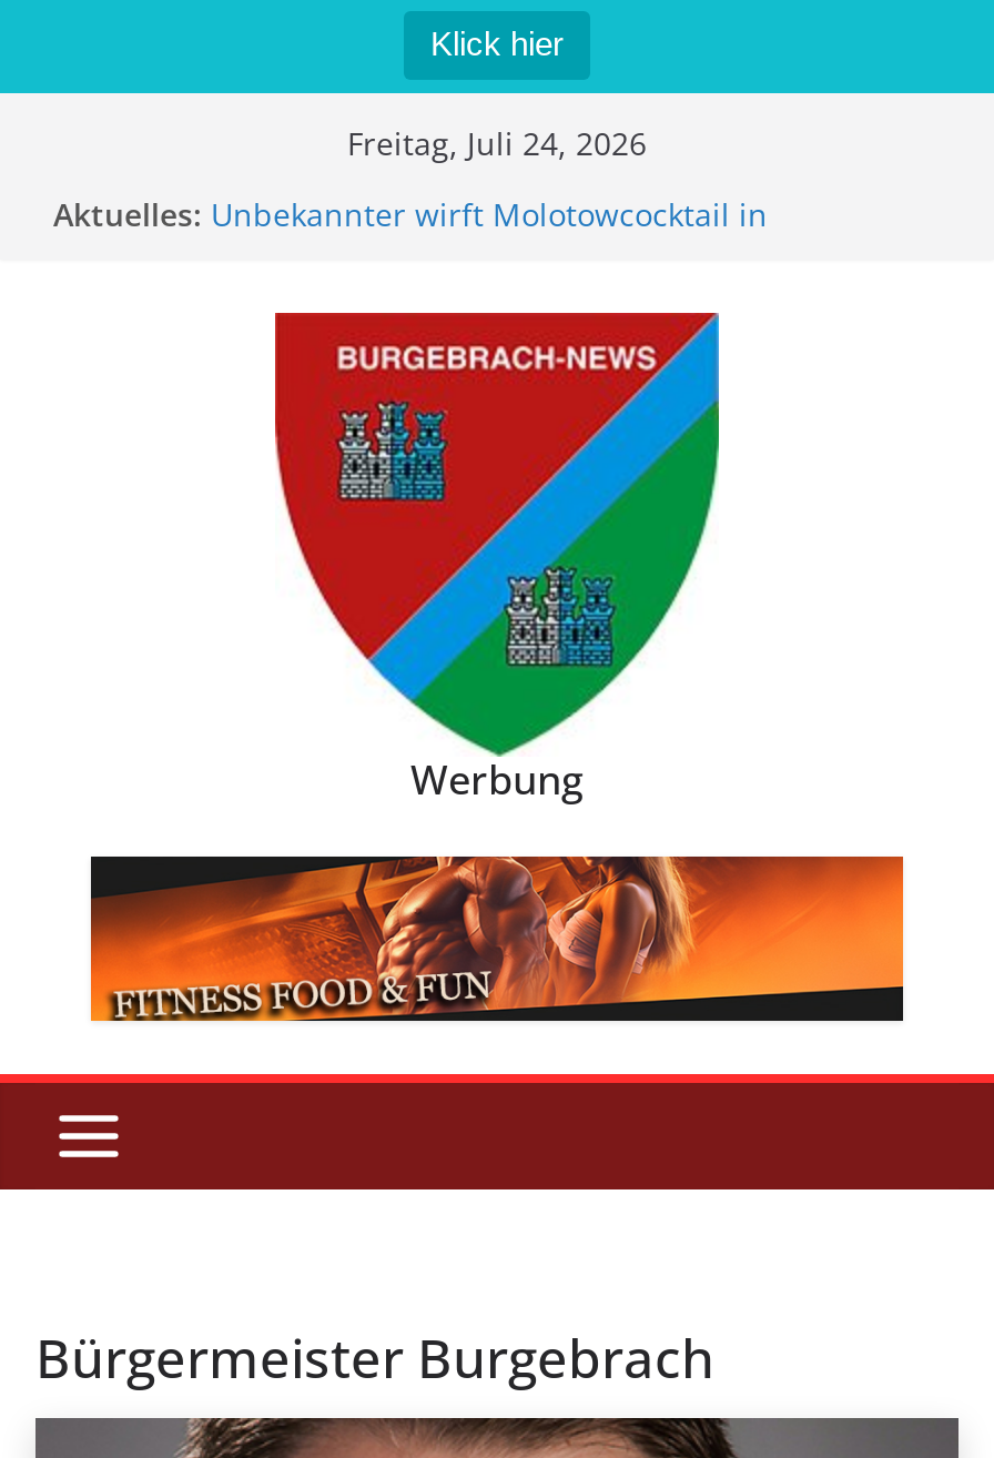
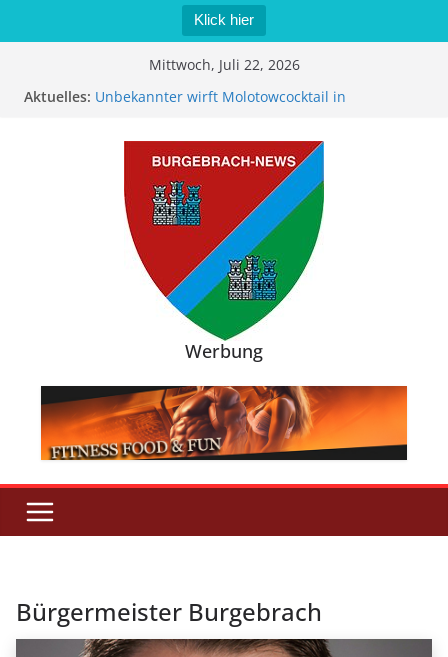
[347,122,647,164] Freitag, Juli 24, 2026 -> [148,55,299,74] Mittwoch, Juli 22, 2026

